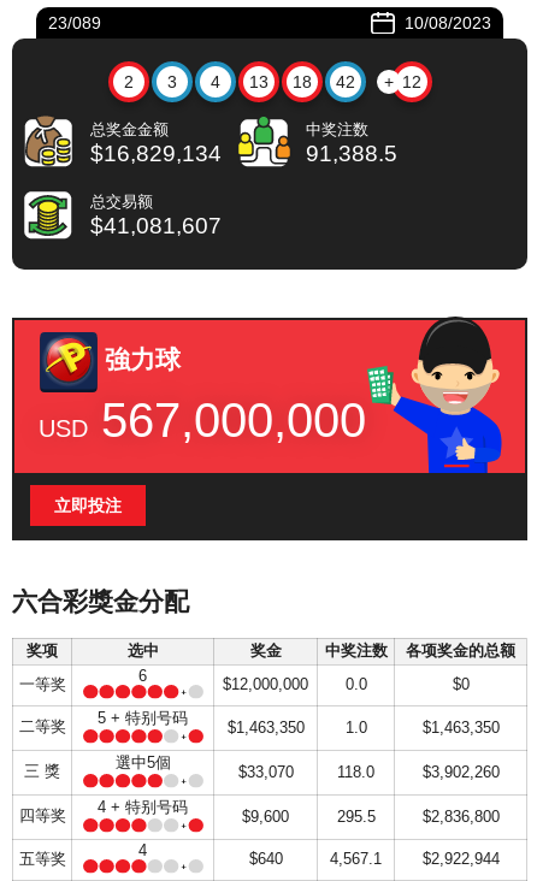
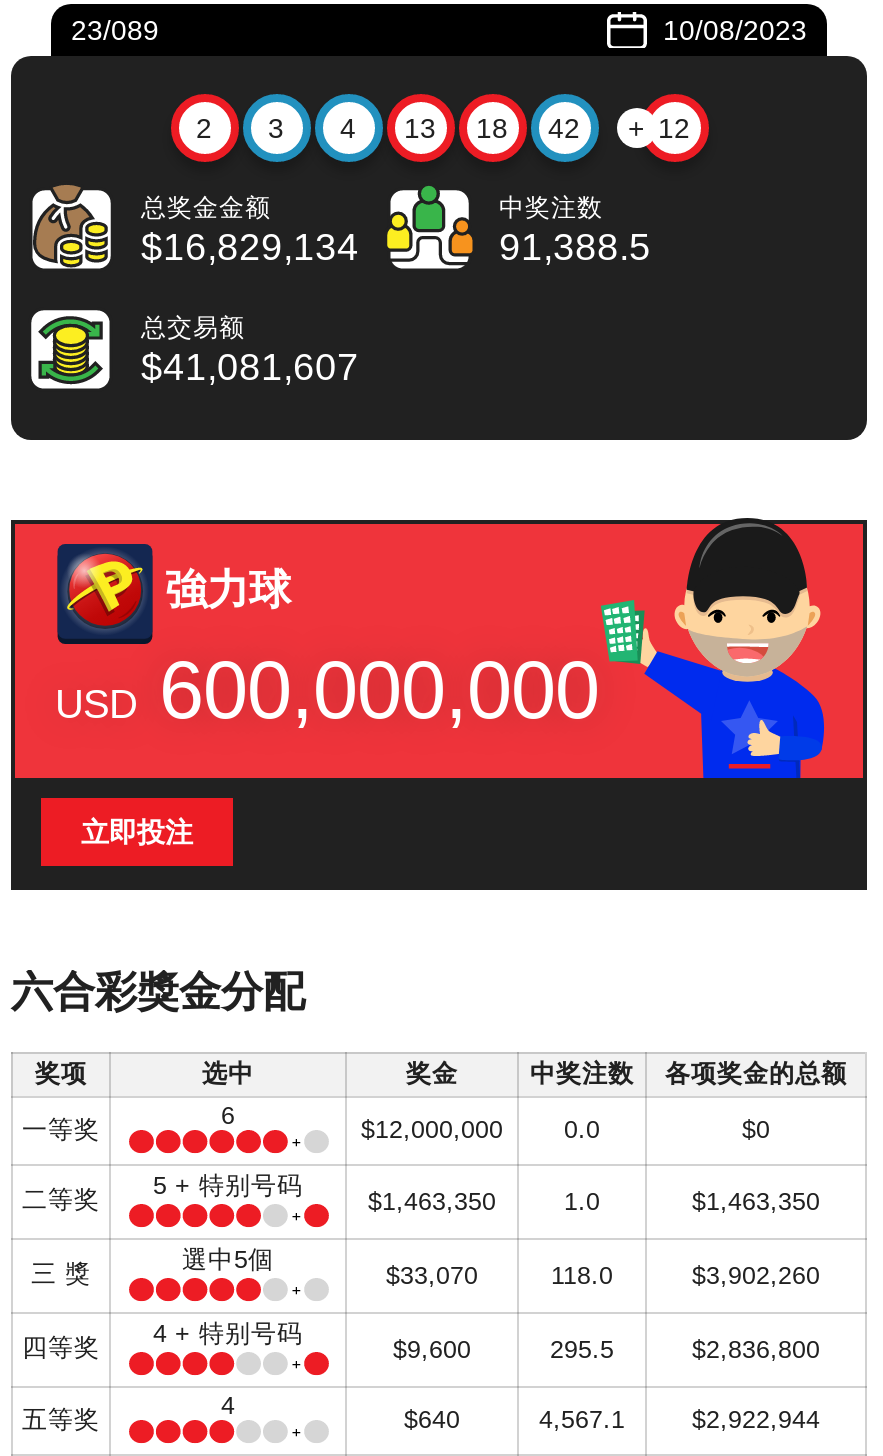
[39,392,366,448] USD 567,000,000 -> [55,644,599,736] USD 600,000,000

